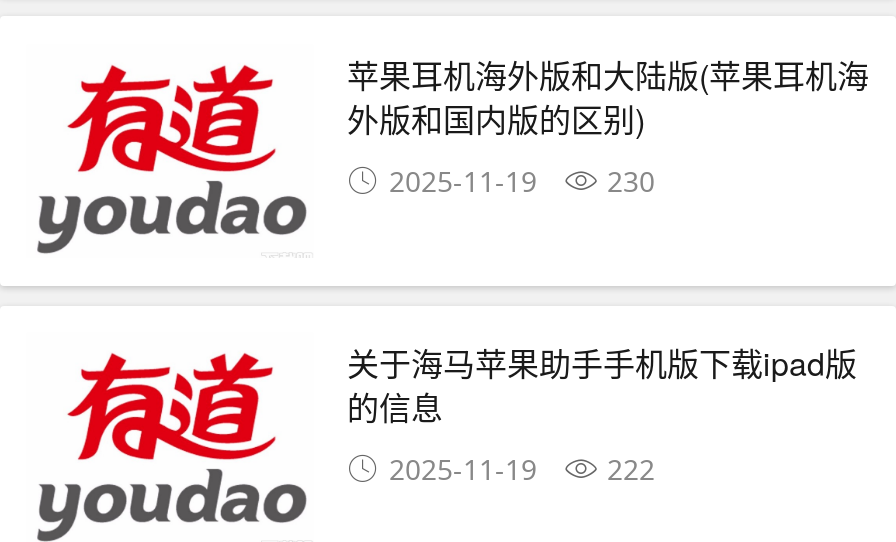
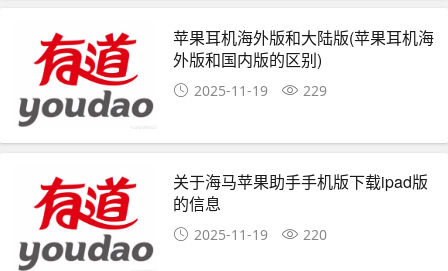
[389,162,655,200] 2025-11-19 230 -> [194,81,327,100] 2025-11-19 229
[389,451,655,489] 2025-11-19 222 -> [194,225,327,244] 2025-11-19 220

